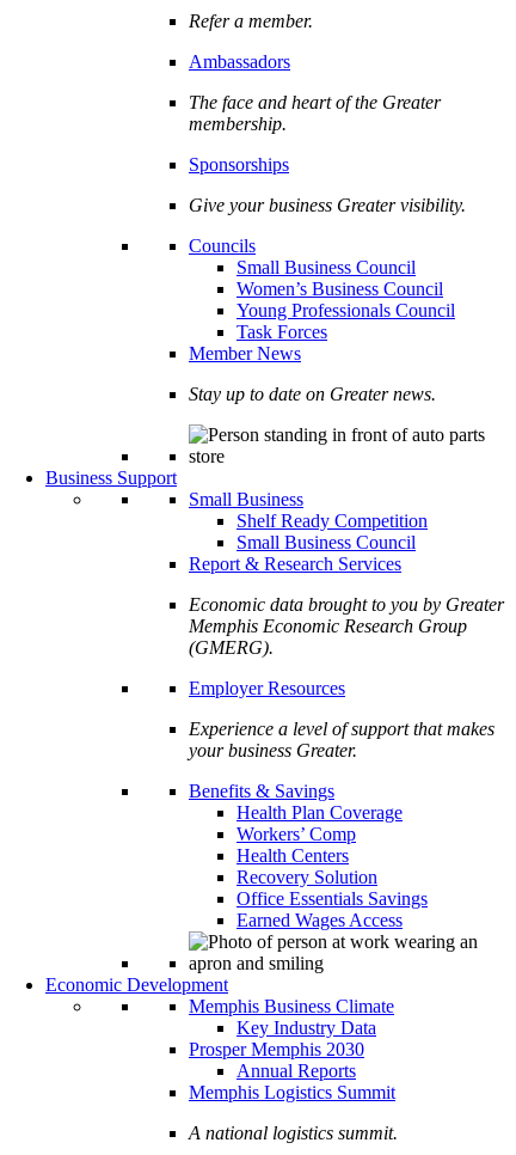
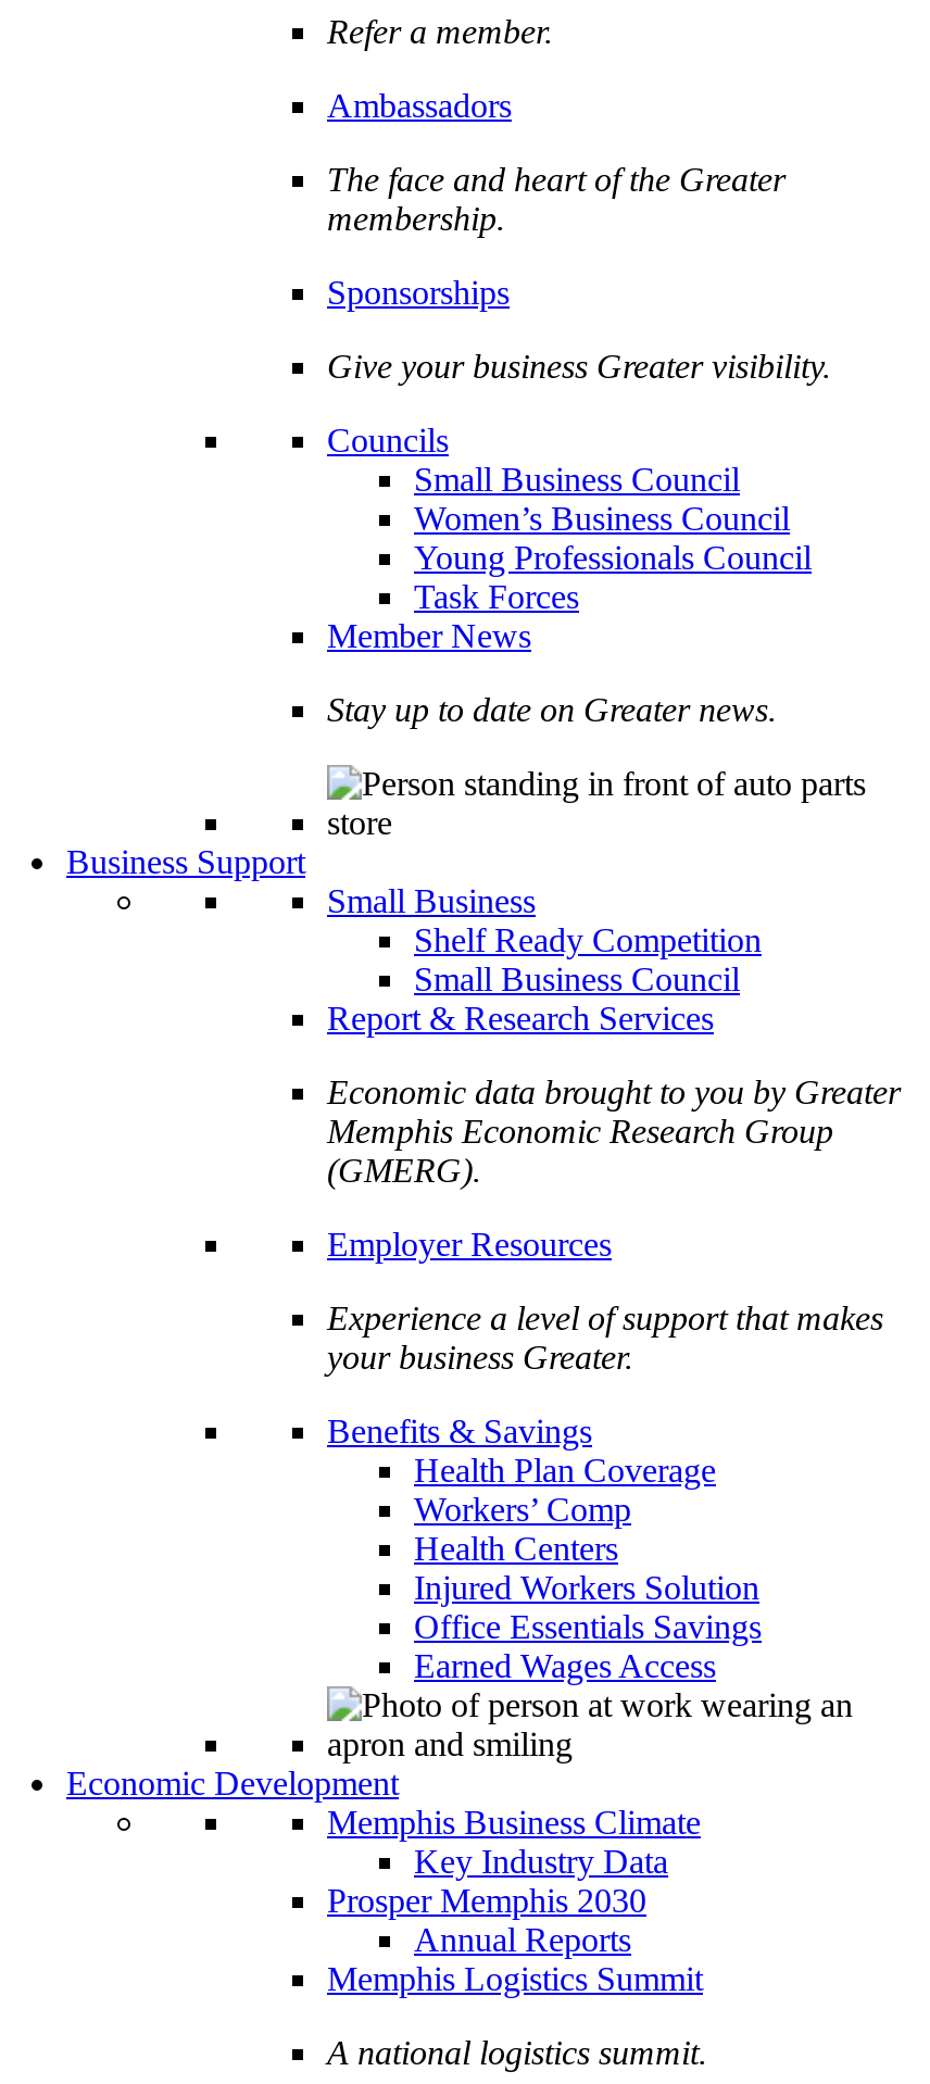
[236,867,377,887] Recovery Solution -> [414,1569,759,1606] Injured Workers Solution

